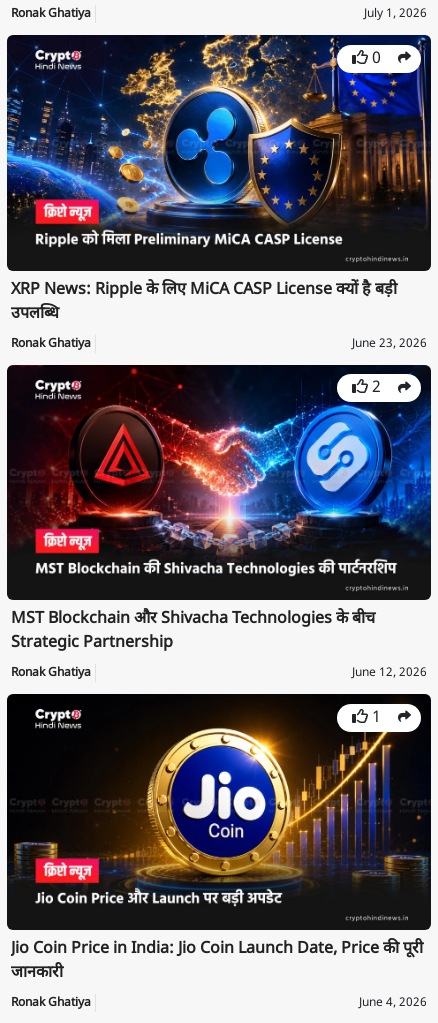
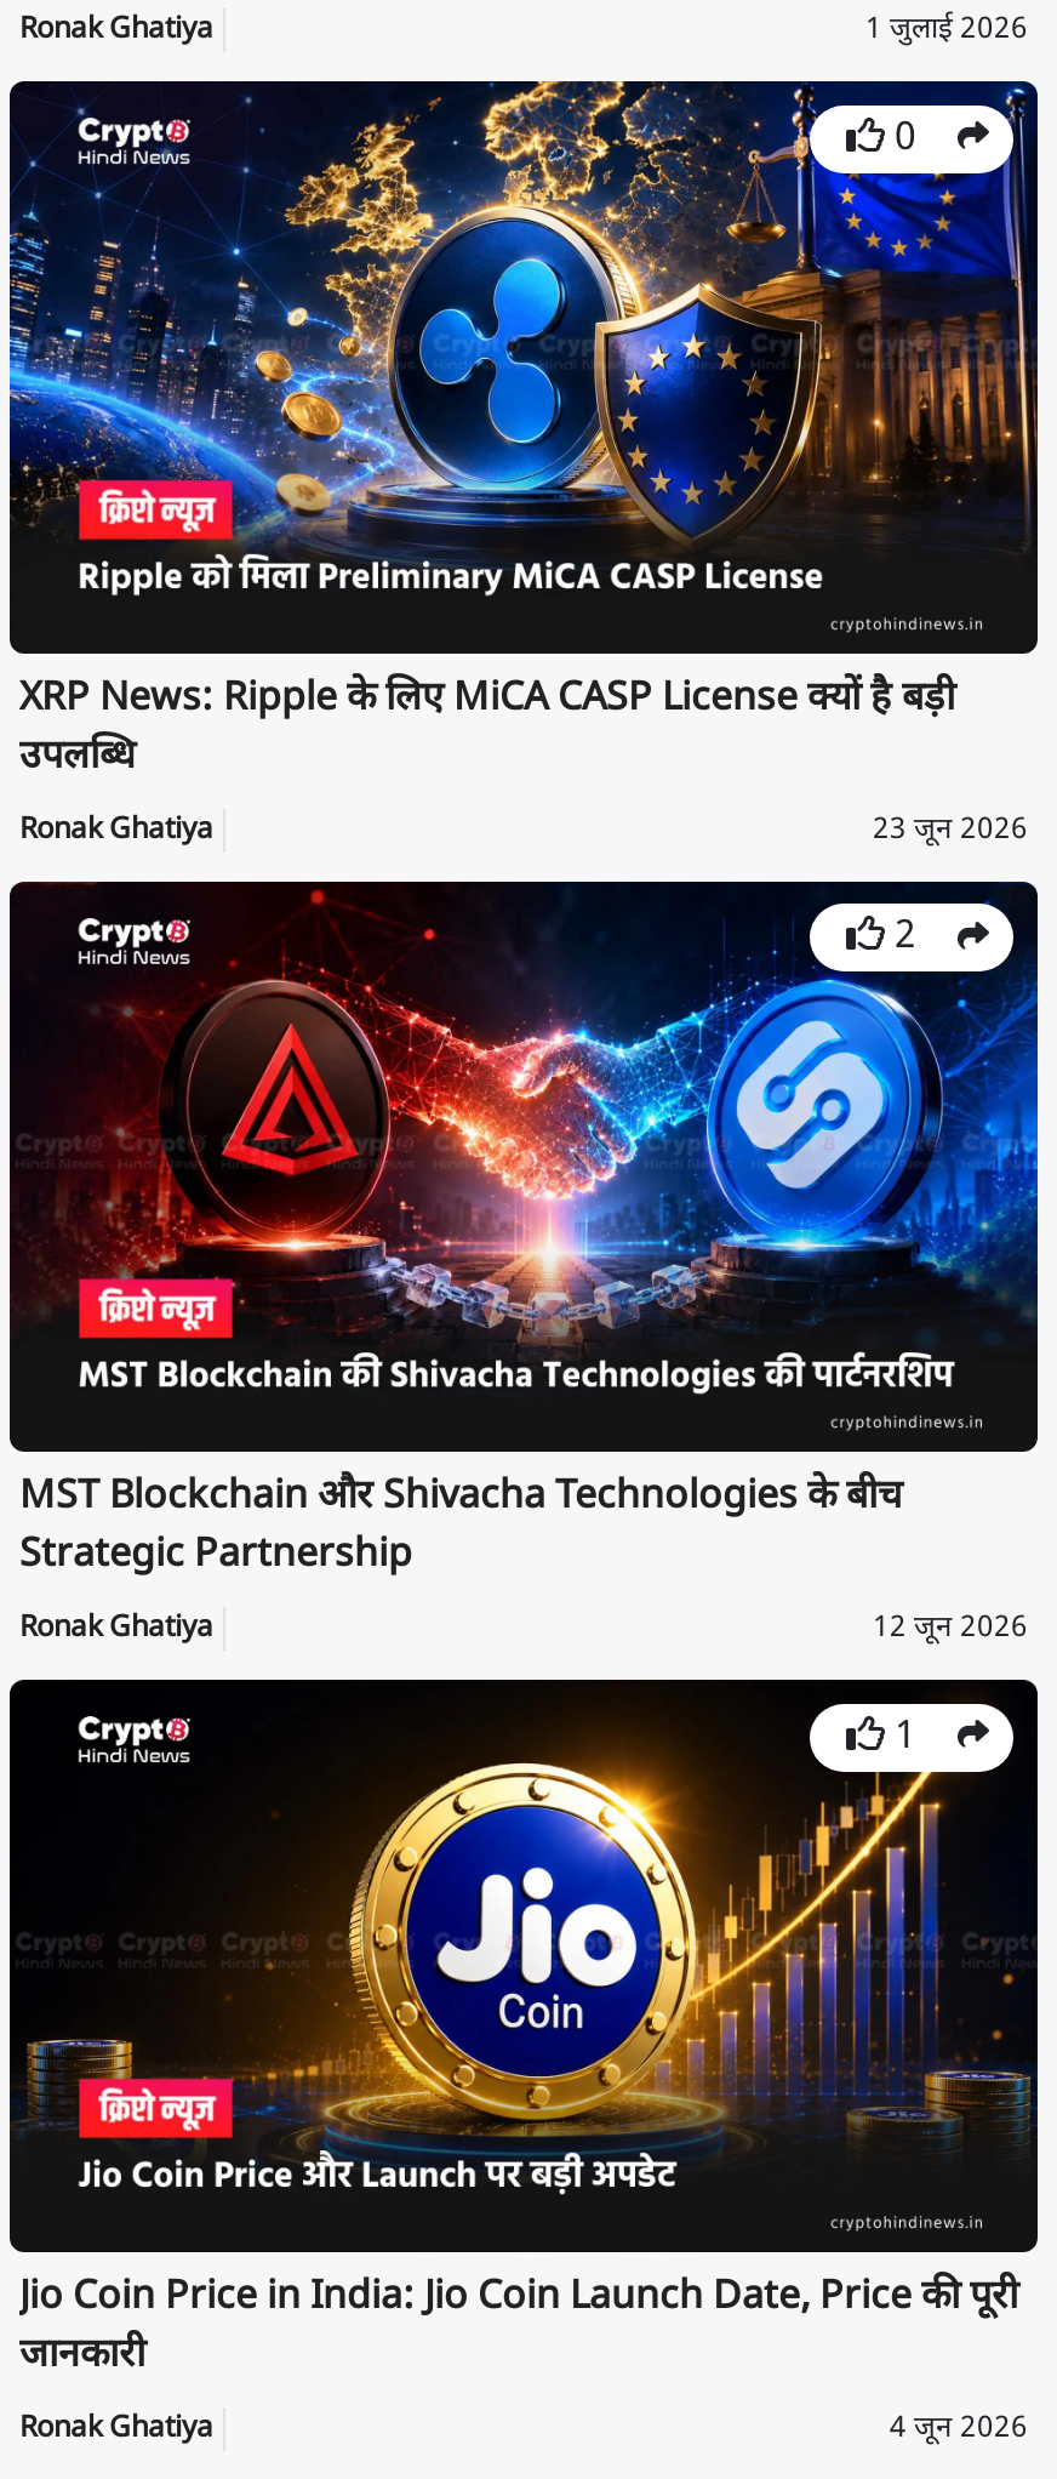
[364,6,427,22] July 1, 2026 -> [865,11,1028,50] 1 जुलाई 2026
[352,336,427,352] June 23, 2026 -> [873,811,1028,850] 23 जून 2026
[352,665,427,681] June 12, 2026 -> [873,1611,1028,1649] 12 जून 2026
[359,995,427,1011] June 4, 2026 -> [890,2410,1028,2449] 4 जून 2026

